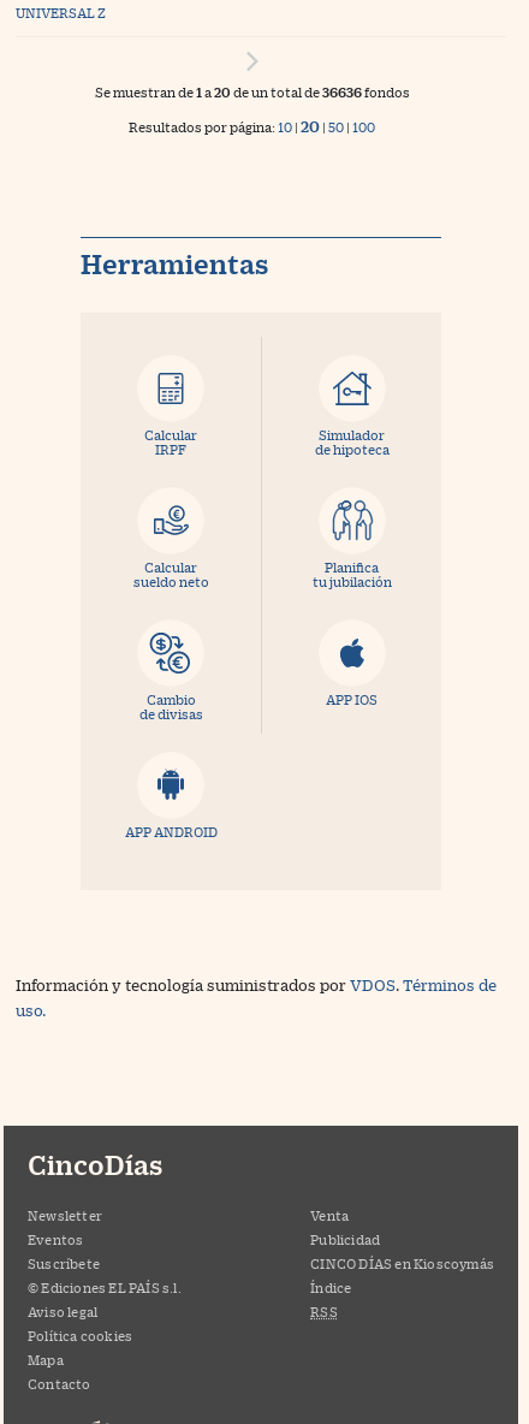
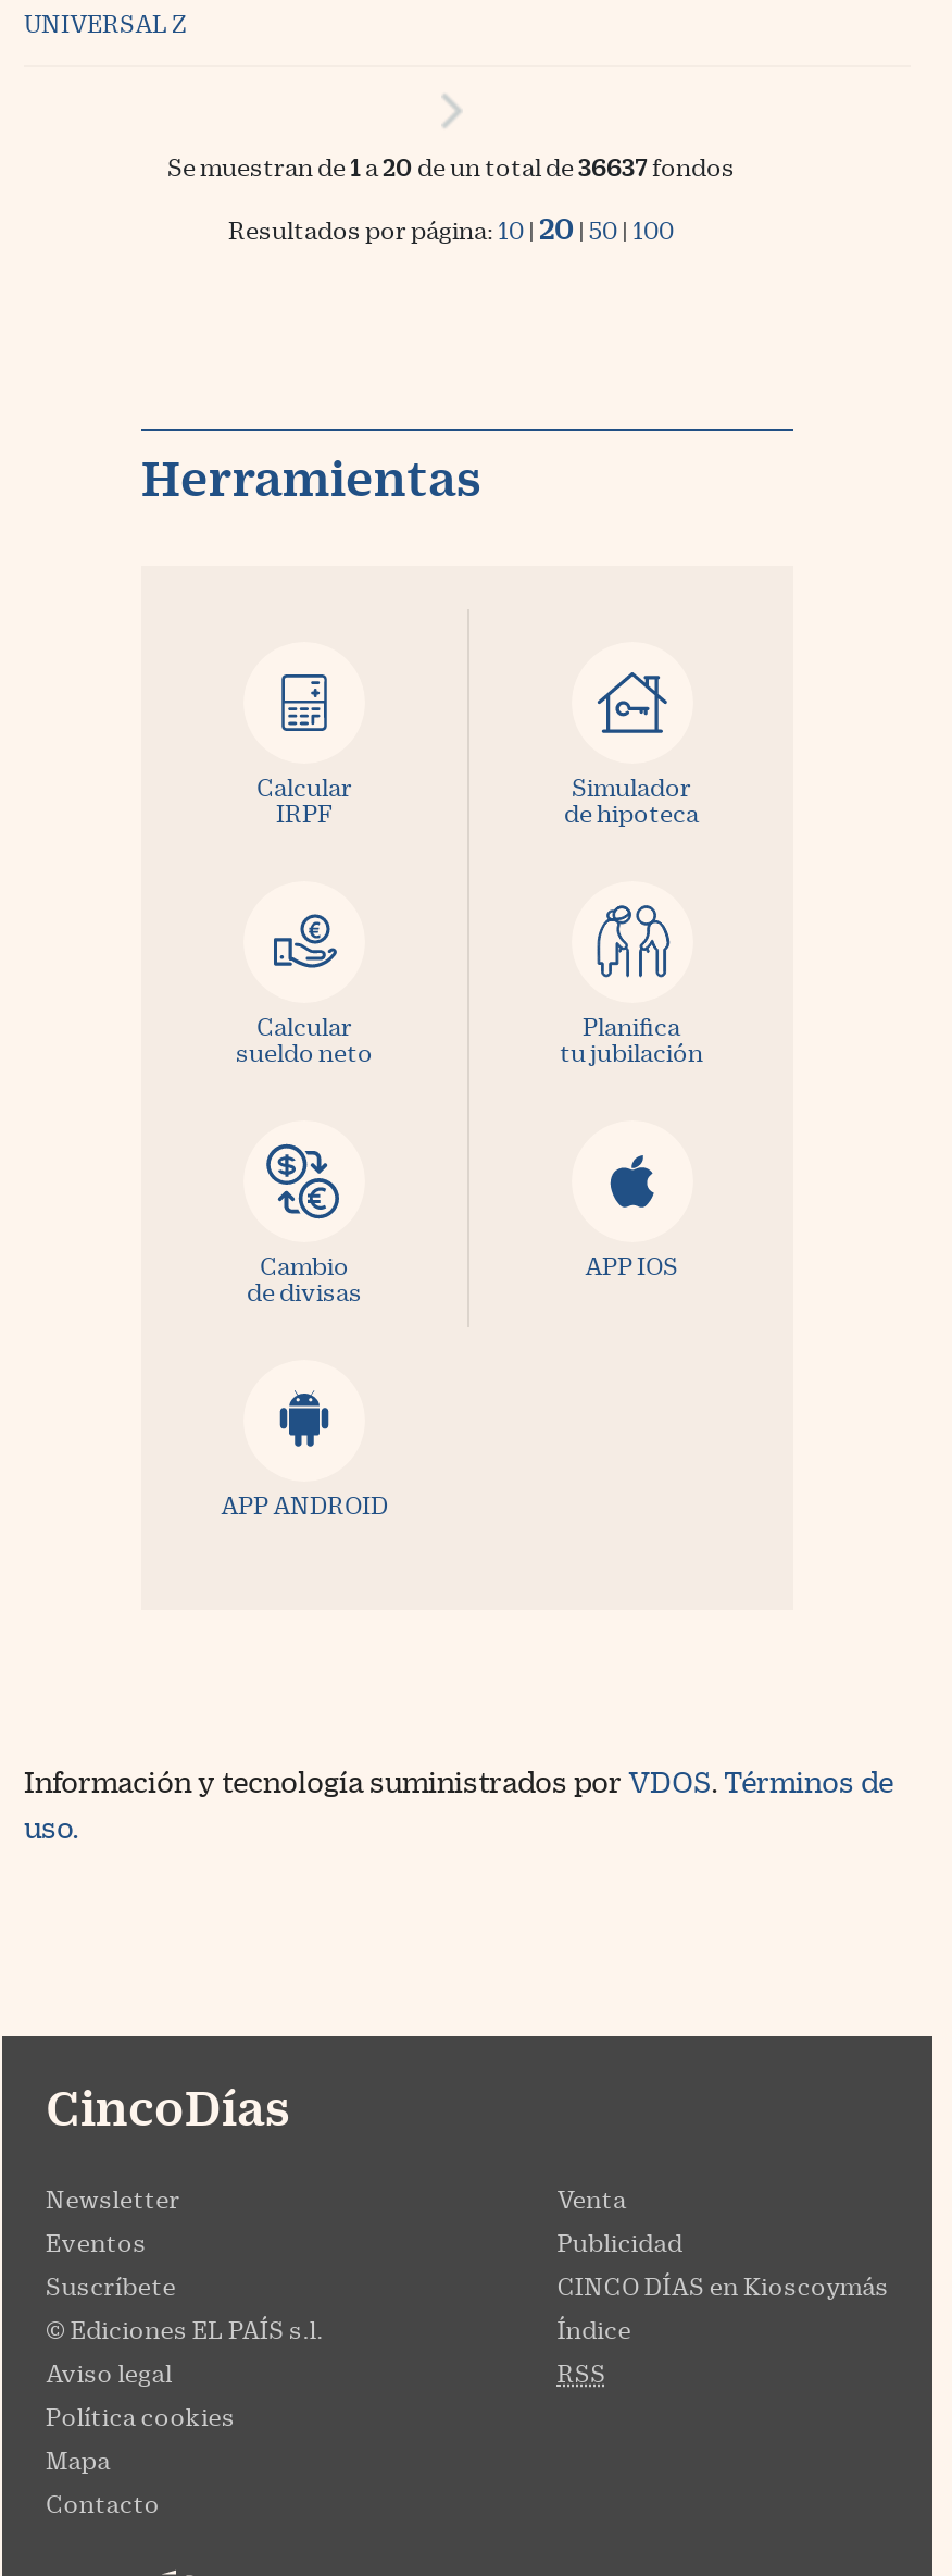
[94,84,409,100] Se muestran de 1 a 20 de un total de 36636 fondos -> [167,152,735,180] Se muestran de 1 a 20 de un total de 36637 fondos

